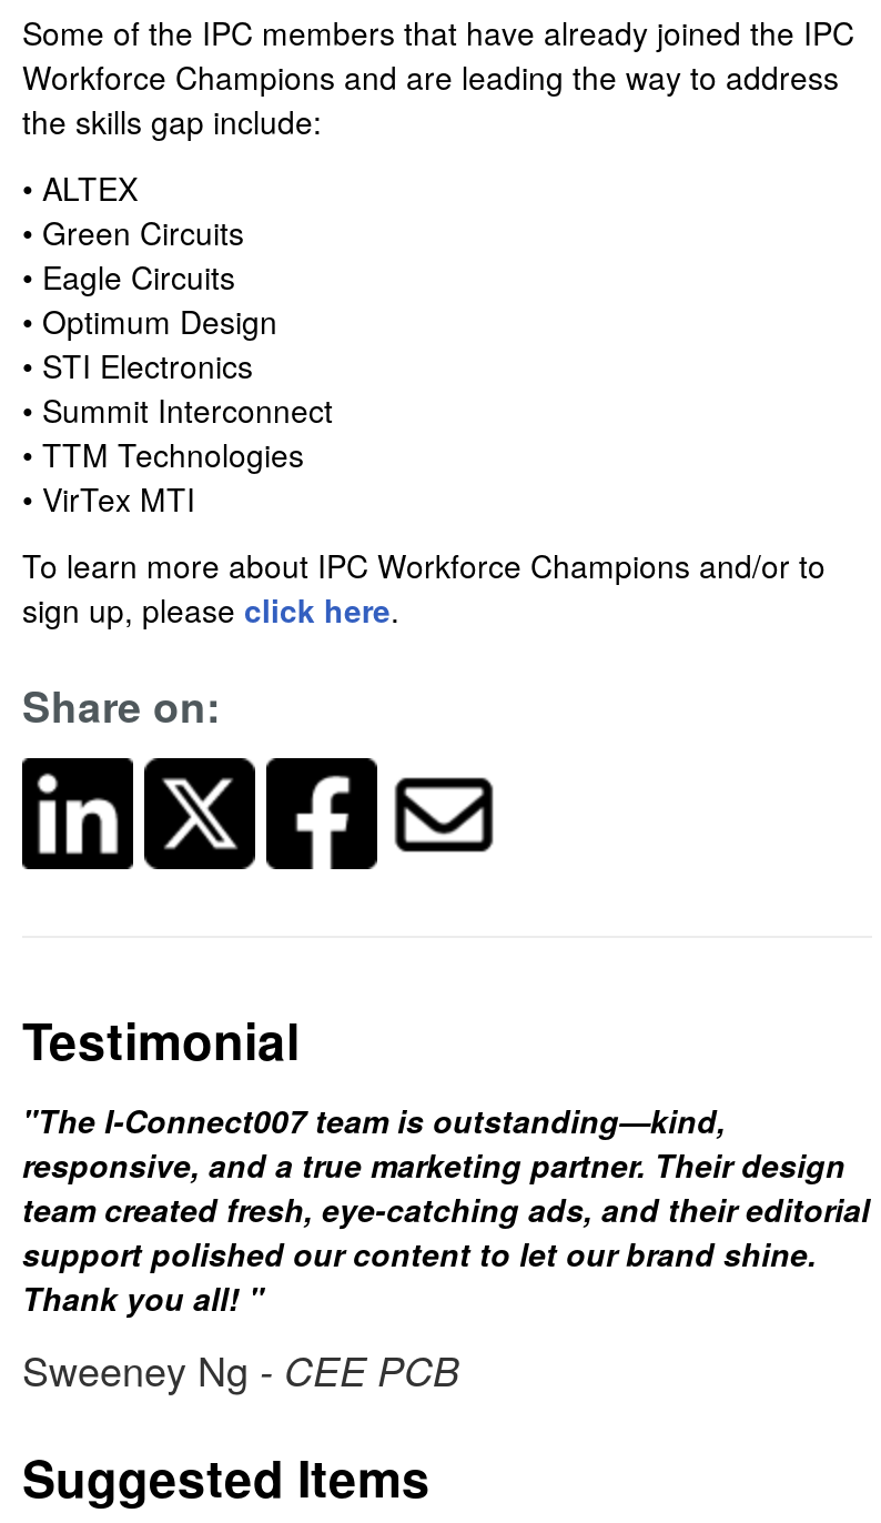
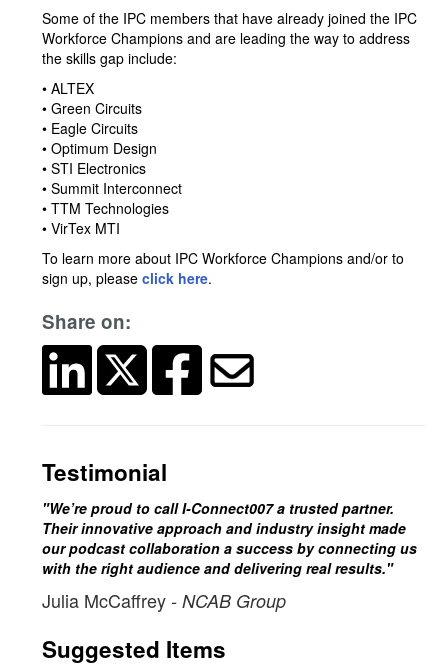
[22,1098,870,1398] "The I-Connect007 team is outstanding—kind, | responsive, and a true marketing partner. Their design | team created fresh, eye-catching ads, and their editorial | support polished our content to let our brand shine. | Thank you all! " | Sweeney Ng - CEE PCB -> [42,498,417,613] "We’re proud to call I-Connect007 a trusted partner. | Their innovative approach and industry insight made | our podcast collaboration a success by connecting us | with the right audience and delivering real results." | Julia McCaffrey - NCAB Group

